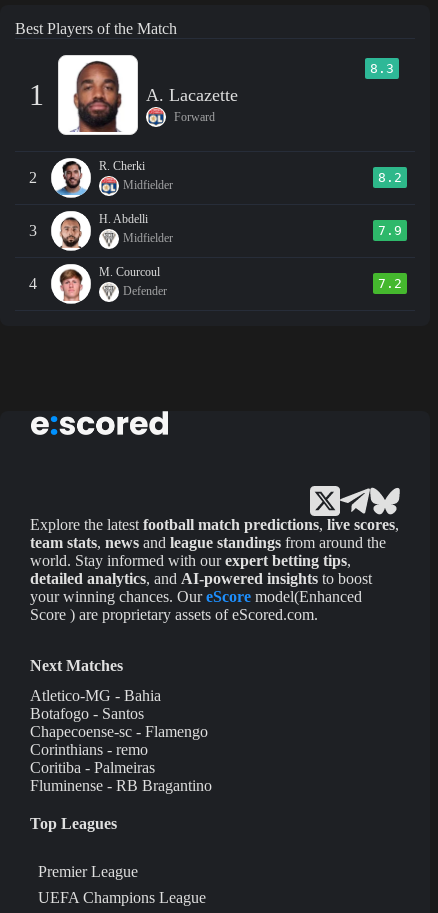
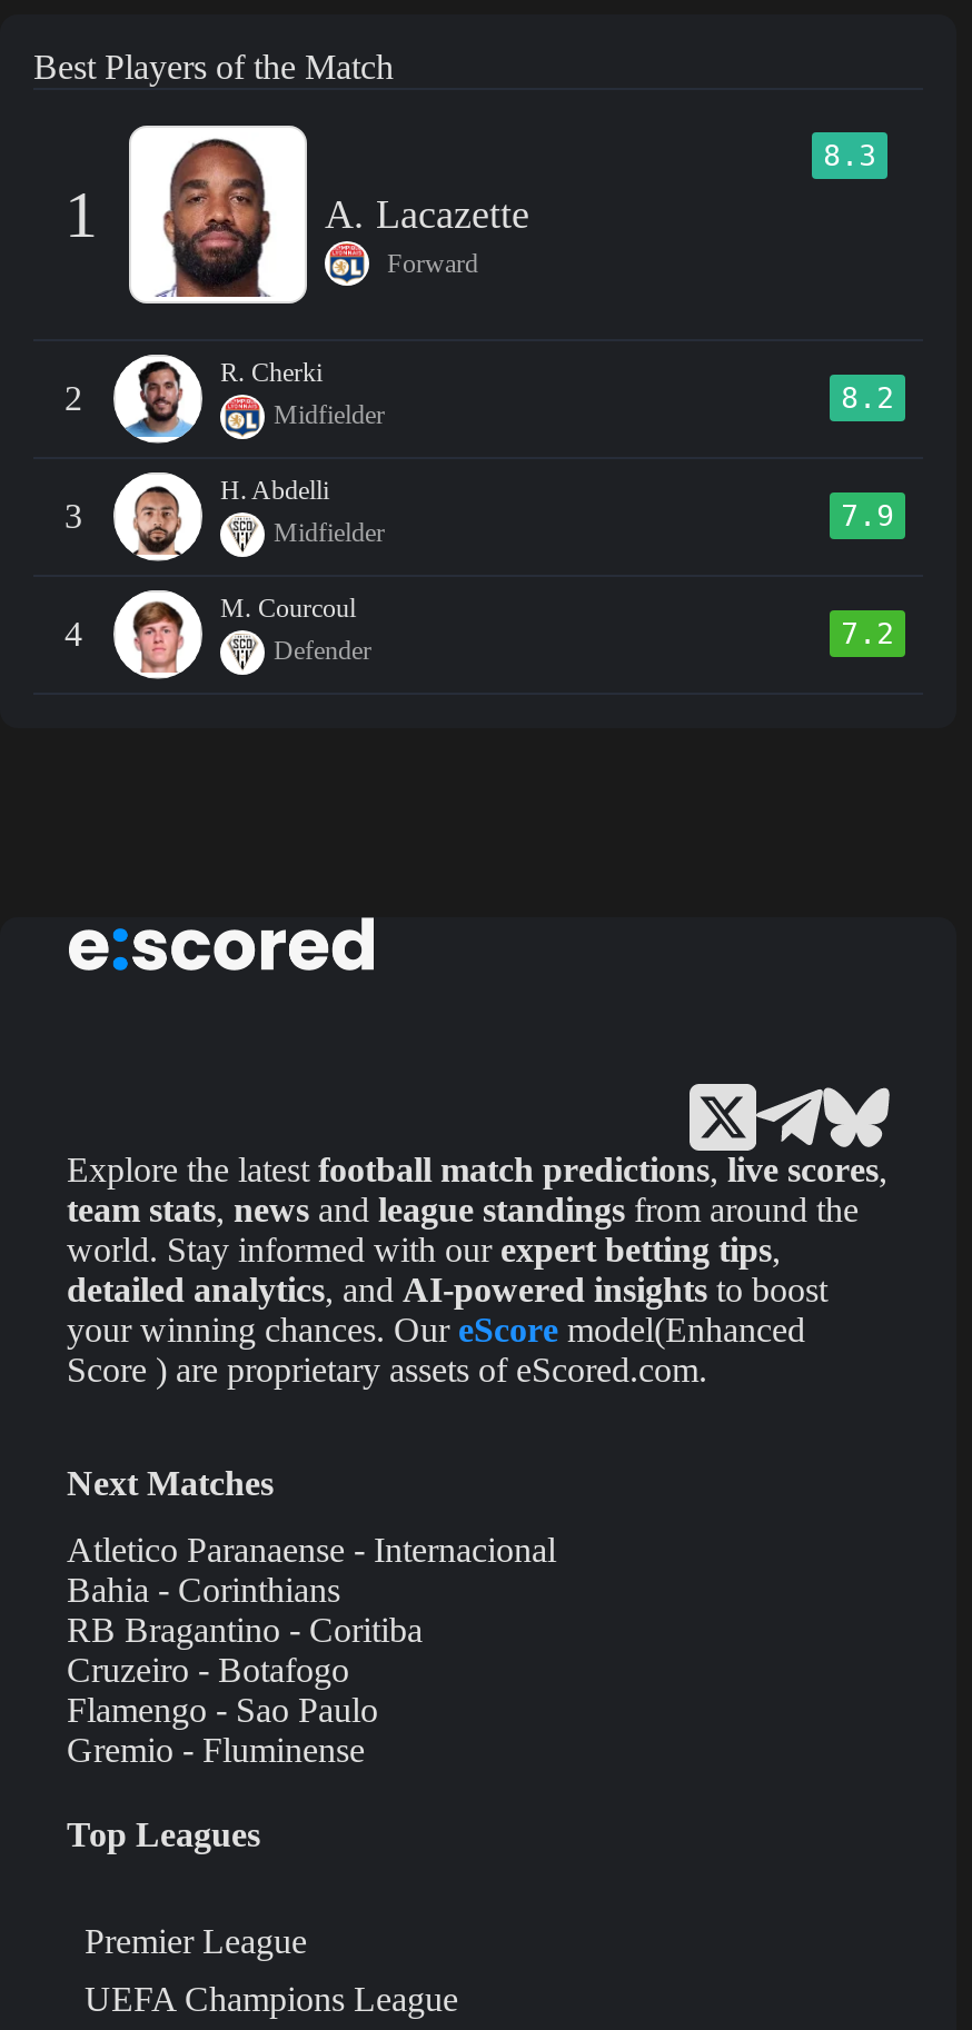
[30,687,212,794] Atletico-MG - Bahia | Botafogo - Santos | Chapecoense-sc - Flamengo | Corinthians - remo | Coritiba - Palmeiras | Fluminense - RB Bragantino -> [67,1532,556,1770] Atletico Paranaense - Internacional | Bahia - Corinthians | RB Bragantino - Coritiba | Cruzeiro - Botafogo | Flamengo - Sao Paulo | Gremio - Fluminense

